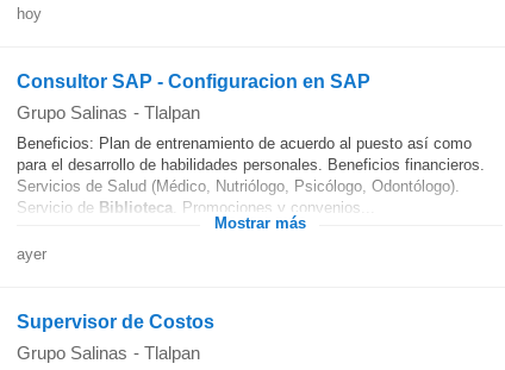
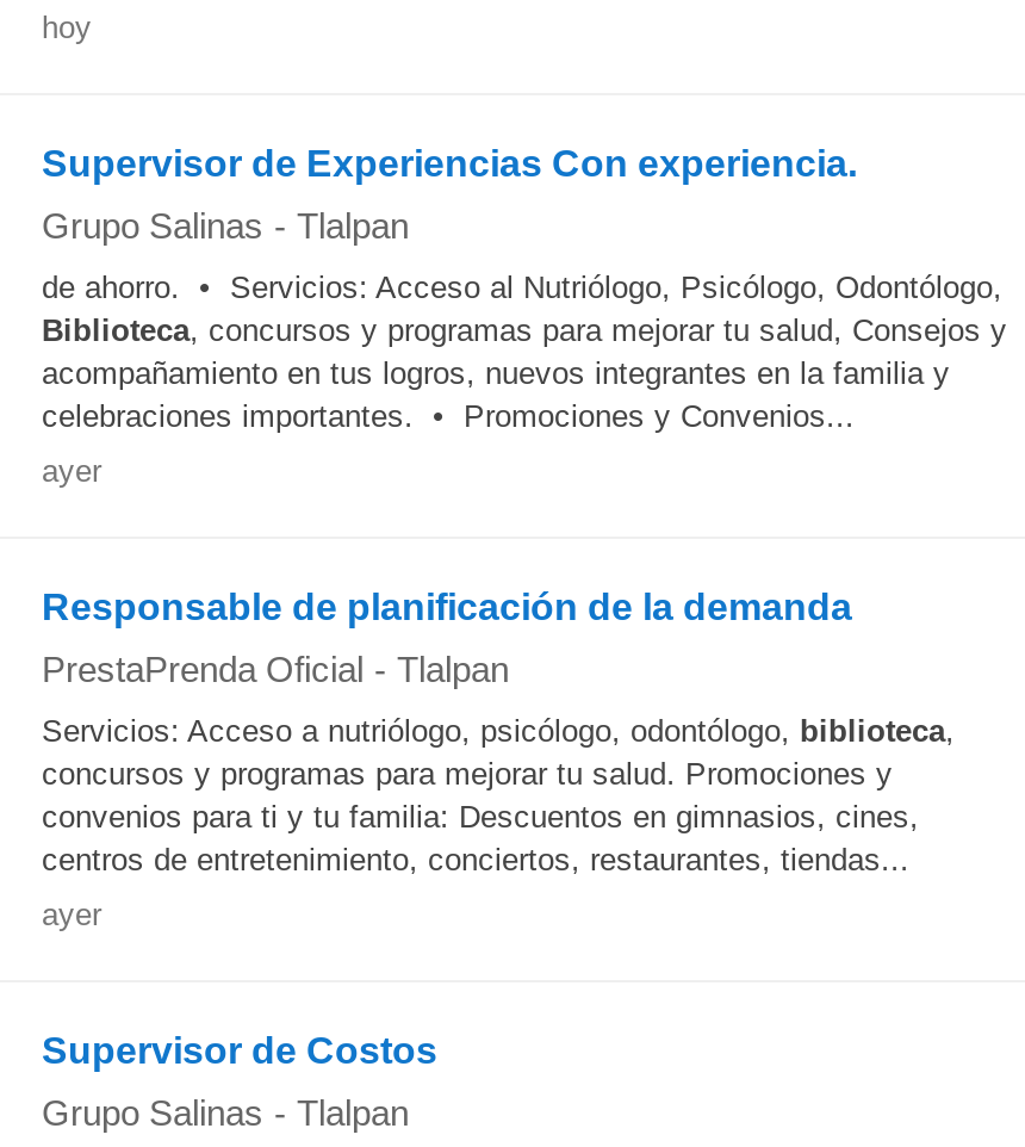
[17,71,370,92] Consultor SAP - Configuracion en SAP -> [42,143,857,184] Supervisor de Experiencias Con experiencia.
[17,134,485,232] Beneficios: Plan de entrenamiento de acuerdo al puesto así como | para el desarrollo de habilidades personales. Beneficios financieros. | Servicios de Salud (Médico, Nutriólogo, Psicólogo, Odontólogo). | Servicio de Biblioteca. Promociones y convenios... | Mostrar más -> [42,269,1007,878] de ahorro. • Servicios: Acceso al Nutriólogo, Psicólogo, Odontólogo, | Biblioteca, concursos y programas para mejorar tu salud, Consejos y | acompañamiento en tus logros, nuevos integrantes en la familia y | celebraciones importantes. • Promociones y Convenios... | ayer | Responsable de planificación de la demanda | PrestaPrenda Oficial - Tlalpan | Servicios: Acceso a nutriólogo, psicólogo, odontólogo, biblioteca, | concursos y programas para mejorar tu salud. Promociones y | convenios para ti y tu familia: Descuentos en gimnasios, cines, | centros de entretenimiento, conciertos, restaurantes, tiendas...

